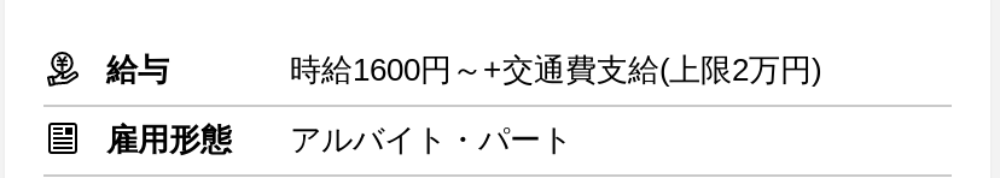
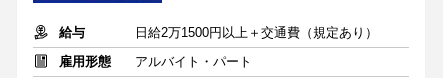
[290,52,821,88] 時給1600円～+交通費支給(上限2万円) -> [135,25,378,40] 日給2万1500円以上＋交通費（規定あり）

